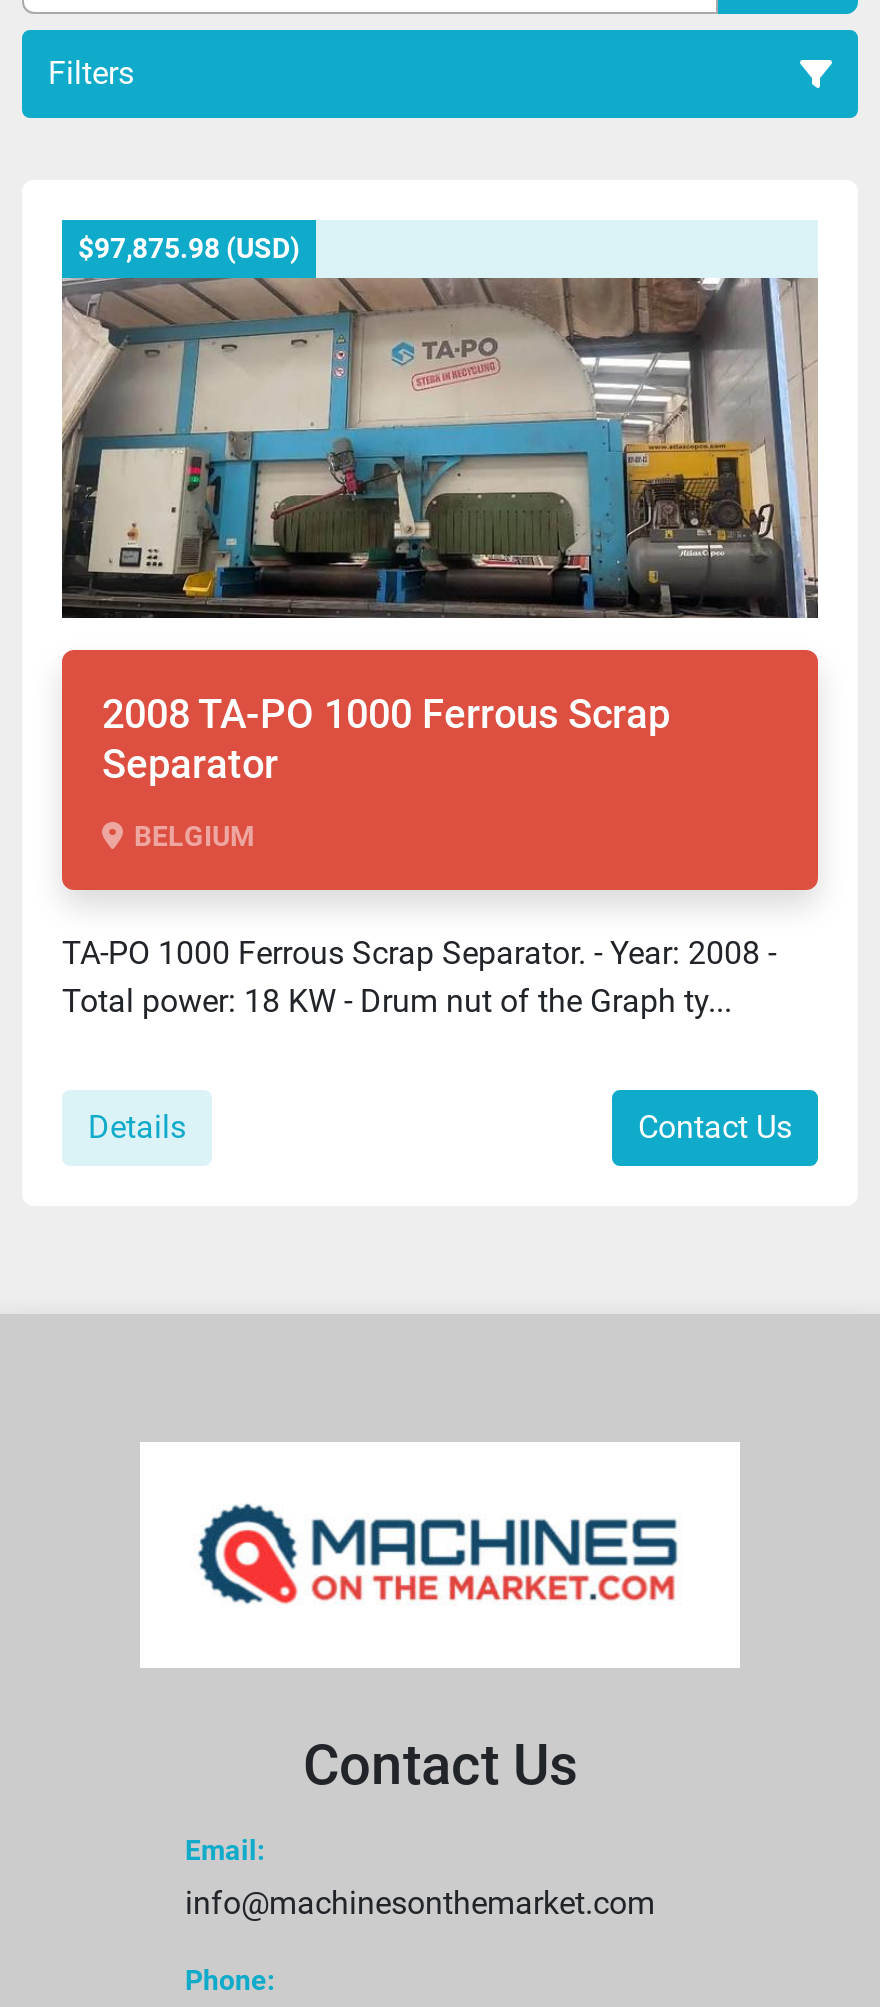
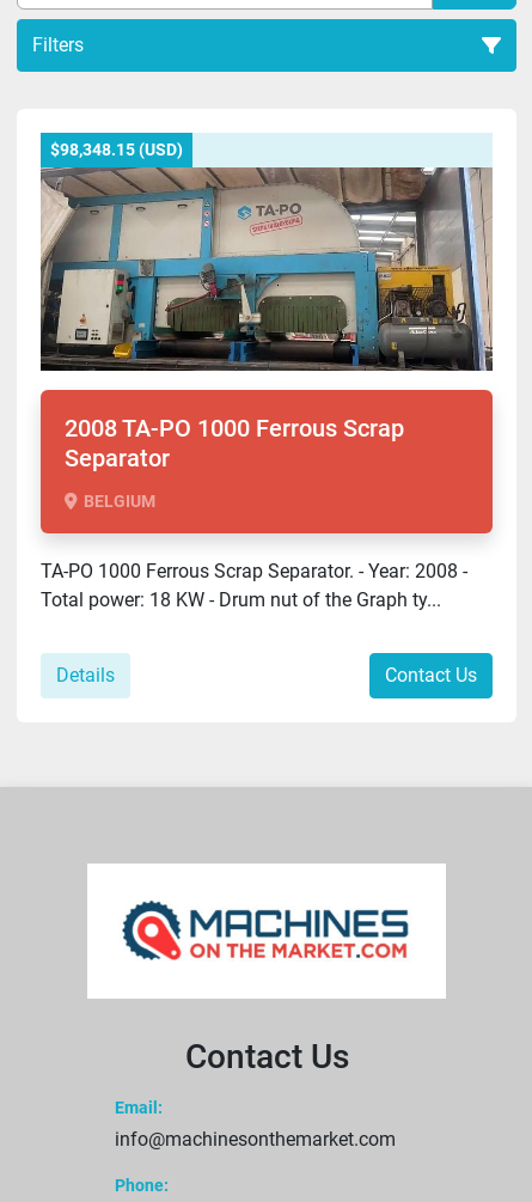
[78,232,300,264] $97,875.98 (USD) -> [50,140,183,159] $98,348.15 (USD)

